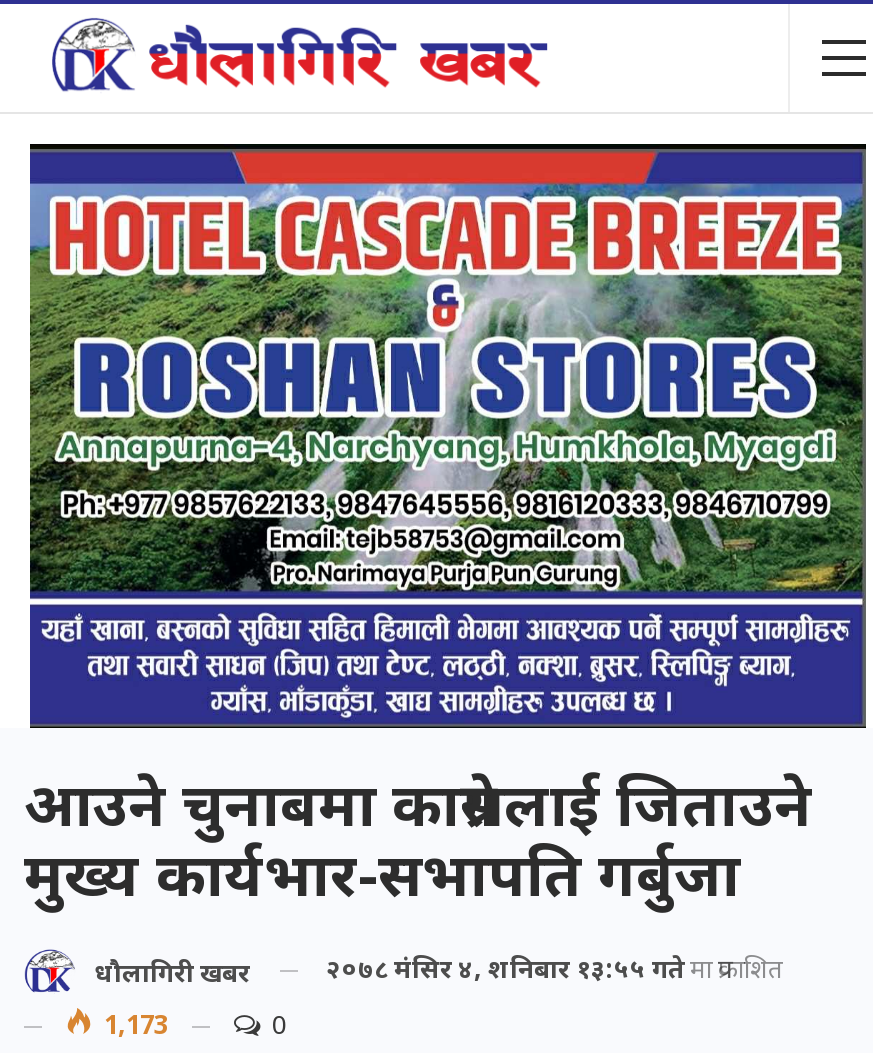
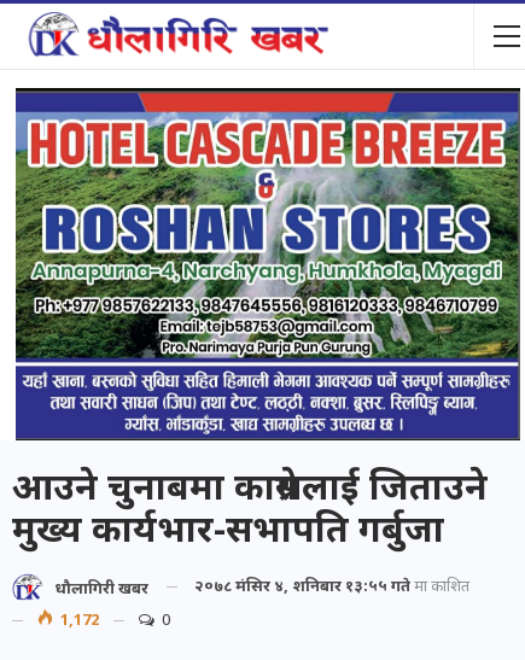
[98,1006,168,1042] 1,173 -> [57,608,99,630] 1,172

